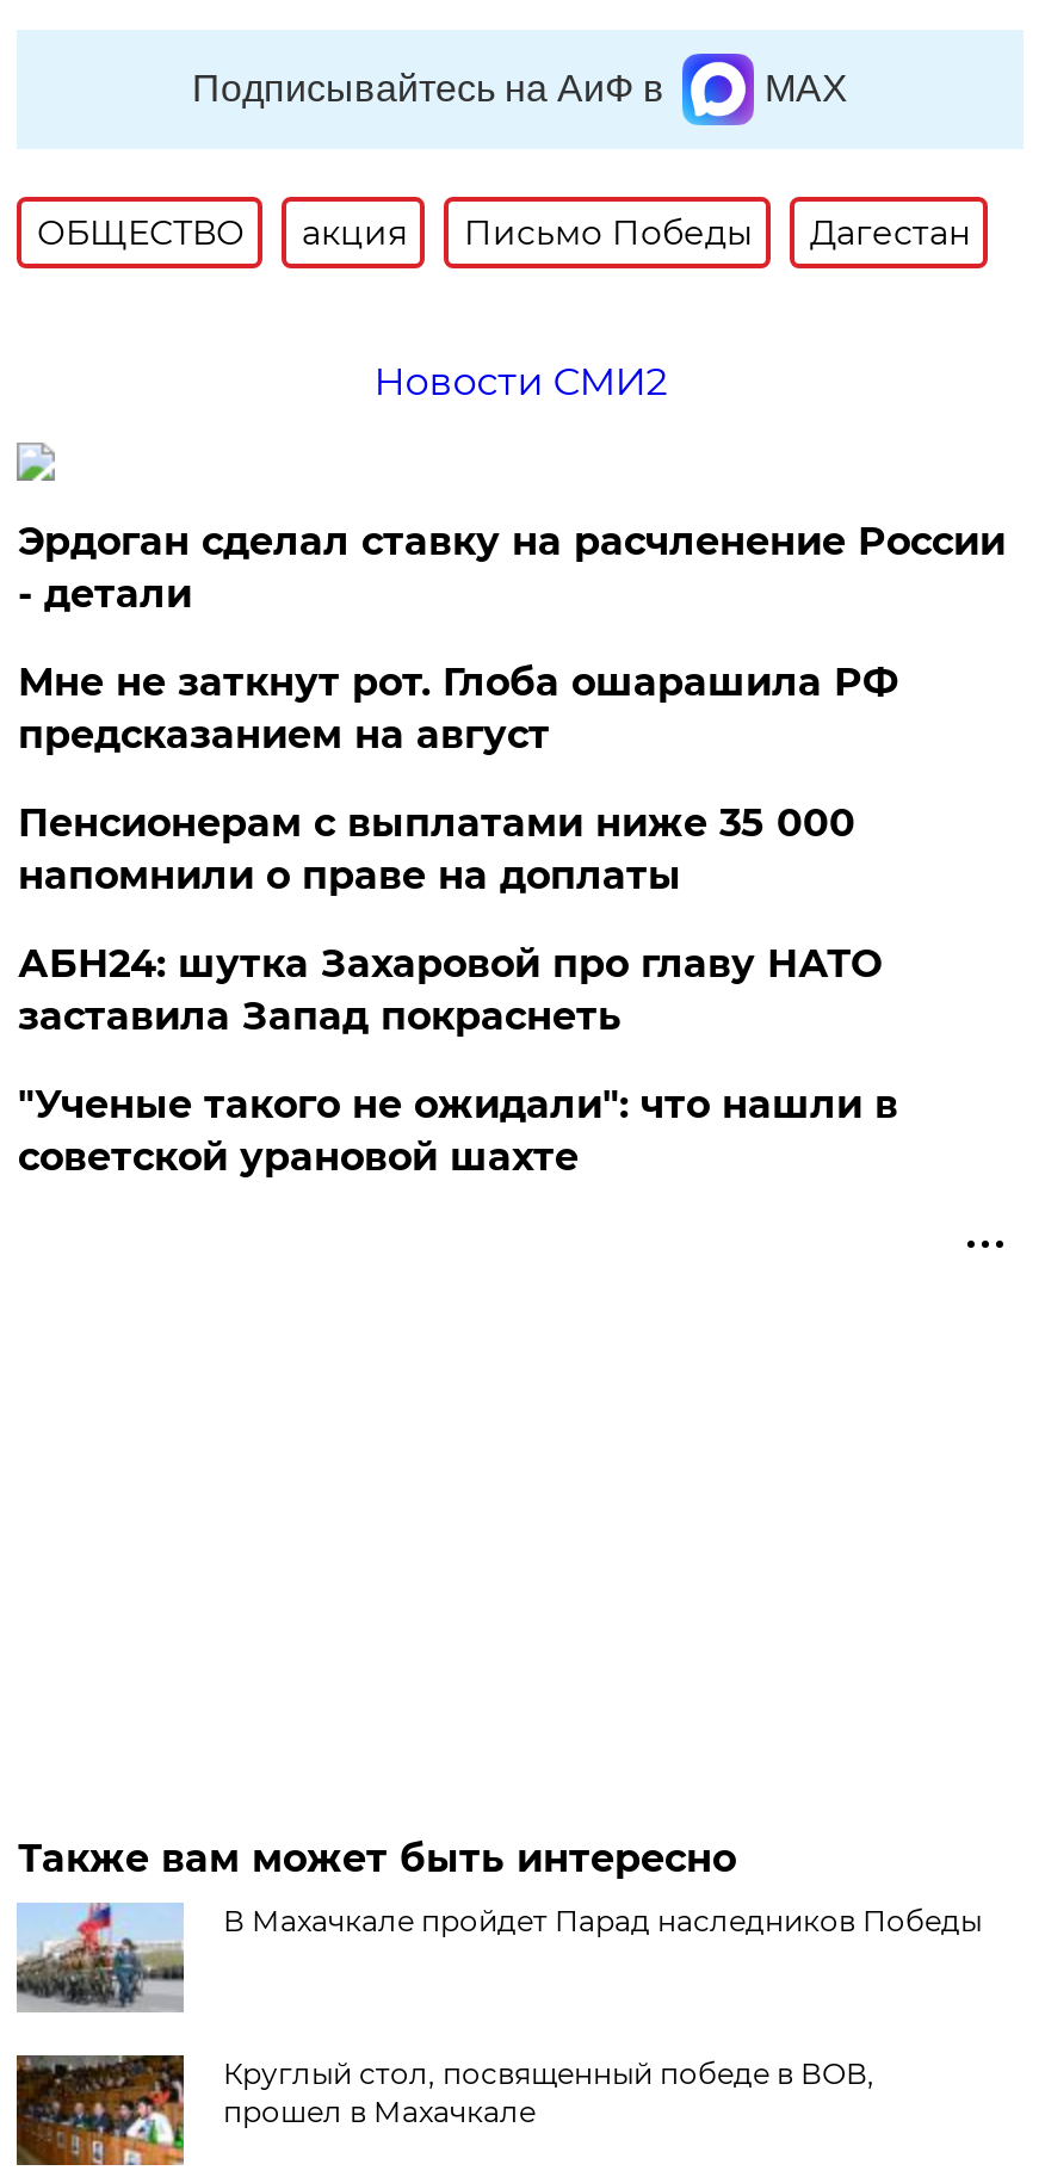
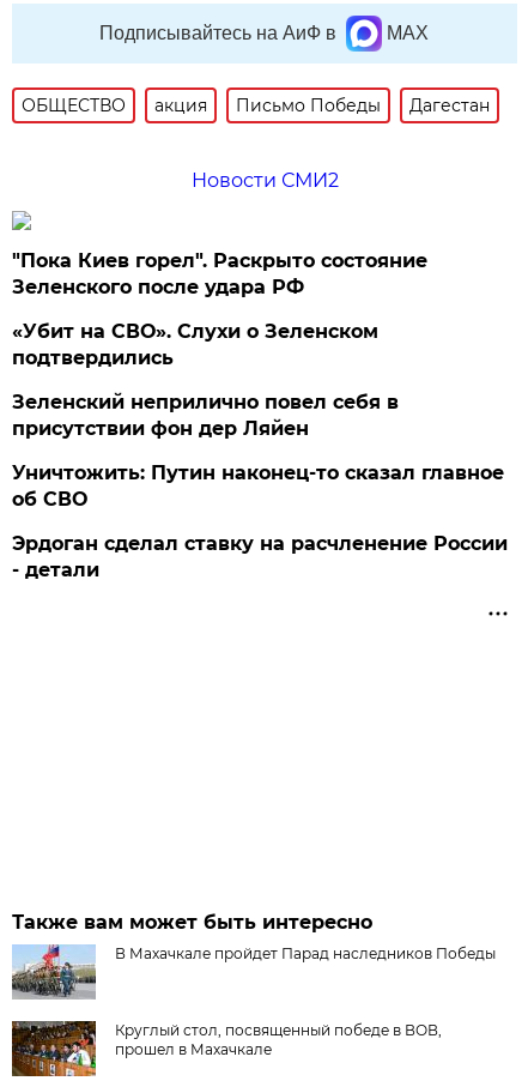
none -> [12,249,505,510] "Пока Киев горел". Раскрыто состояние | Зеленского после удара РФ | «Убит на СВО». Слухи о Зеленском | подтвердились | Зеленский неприлично повел cебя в | присутствии фон дер Ляйен | Уничтожить: Путин наконец-то сказал главное | об СВО
moved [18,519,1005,616] -> [12,532,508,581]: Эрдоган сделал ставку на расчленение России | - детали
[18,659,898,1180] Мне не заткнут рот. Глоба ошарашила РФ | предсказанием на август | Пенсионерам с выплатами ниже 35 000 | напомнили о праве на доплаты | АБН24: шутка Захаровой про главу НАТО | заставила Запад покраснеть | "Ученые такого не ожидали": что нашли в | советской урановой шахте -> none

